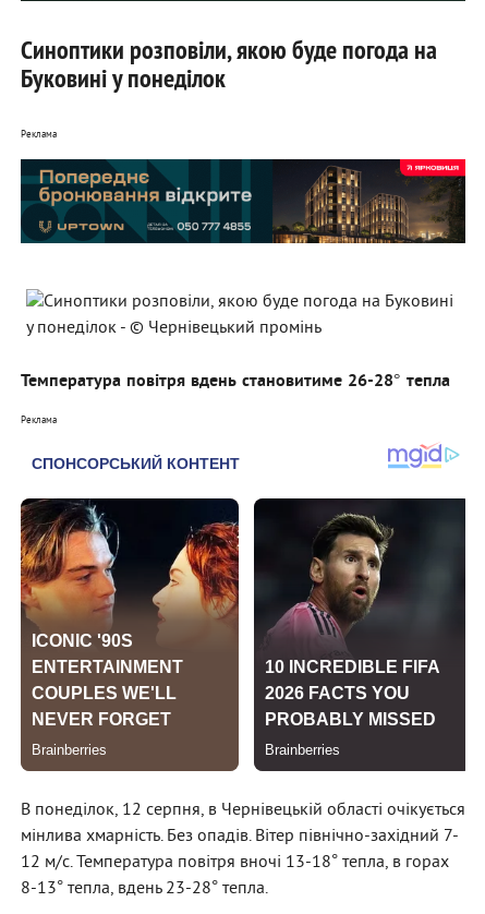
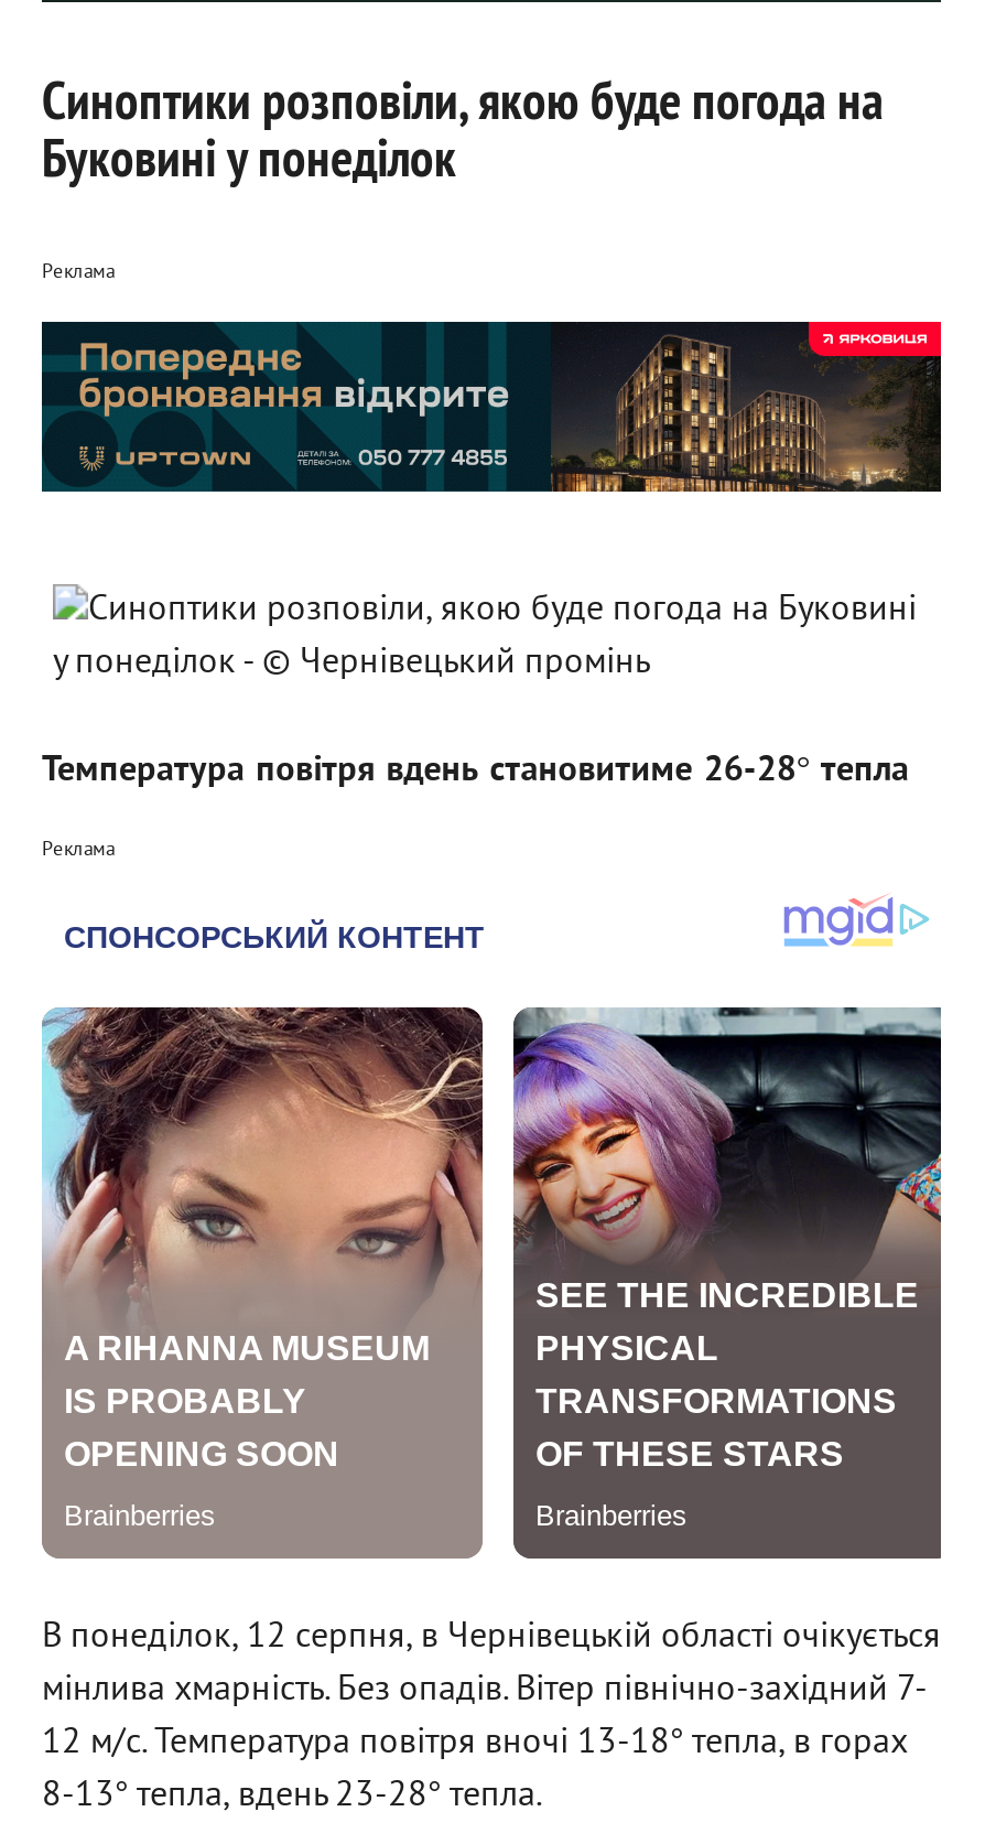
[20,497,239,770] [image] -> [42,1005,485,1554] [image]
[253,497,466,769] [image] -> [511,1005,943,1552] [image]

